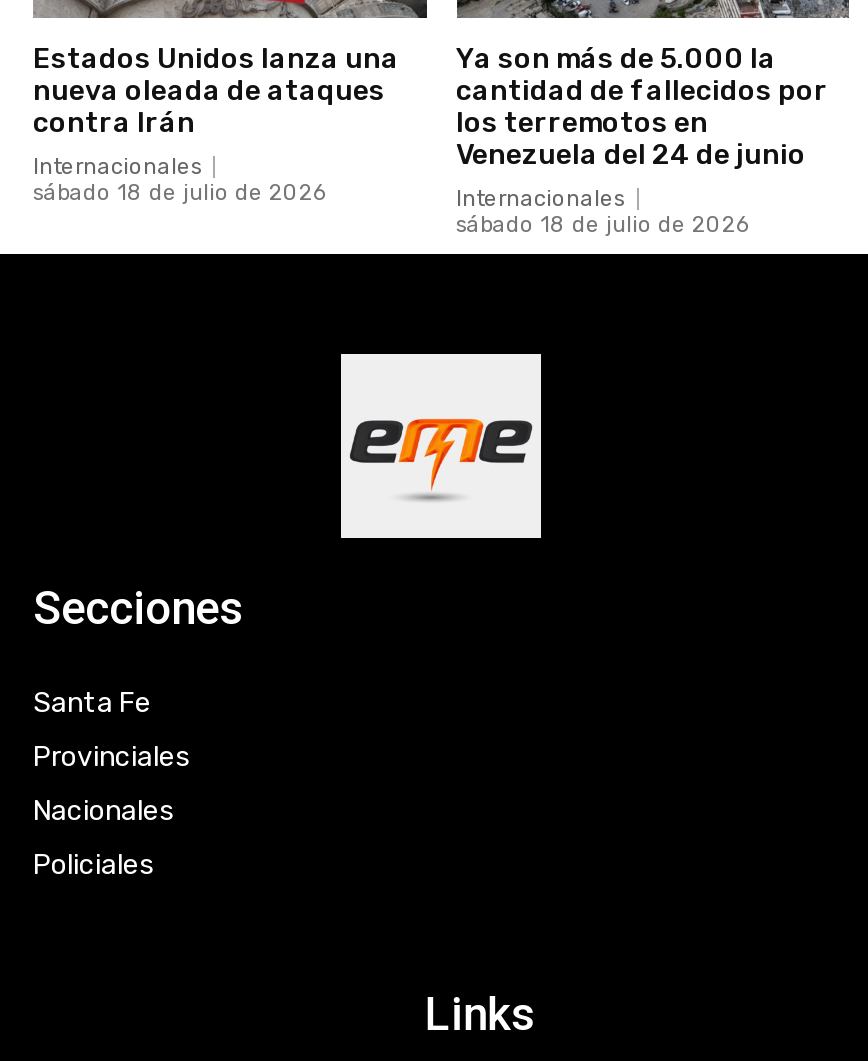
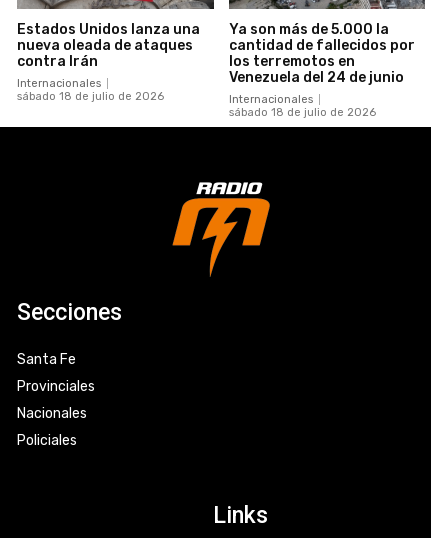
[339,352,543,540] [image] -> [171,181,271,277] [image]

